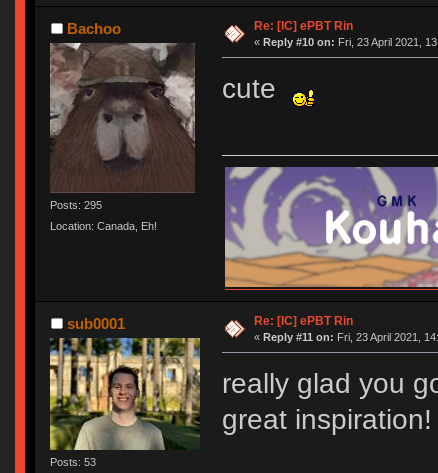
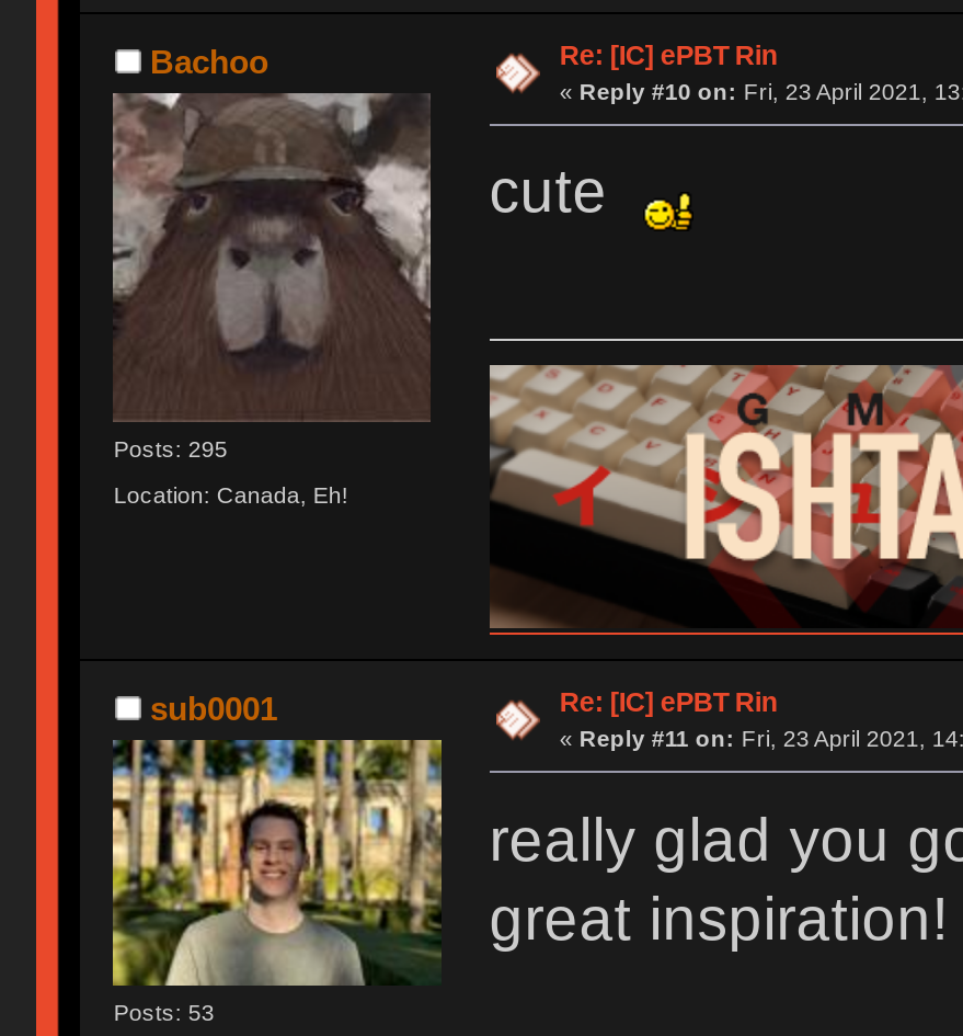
[222,166,435,290] [image] -> [488,363,956,637] [image]

